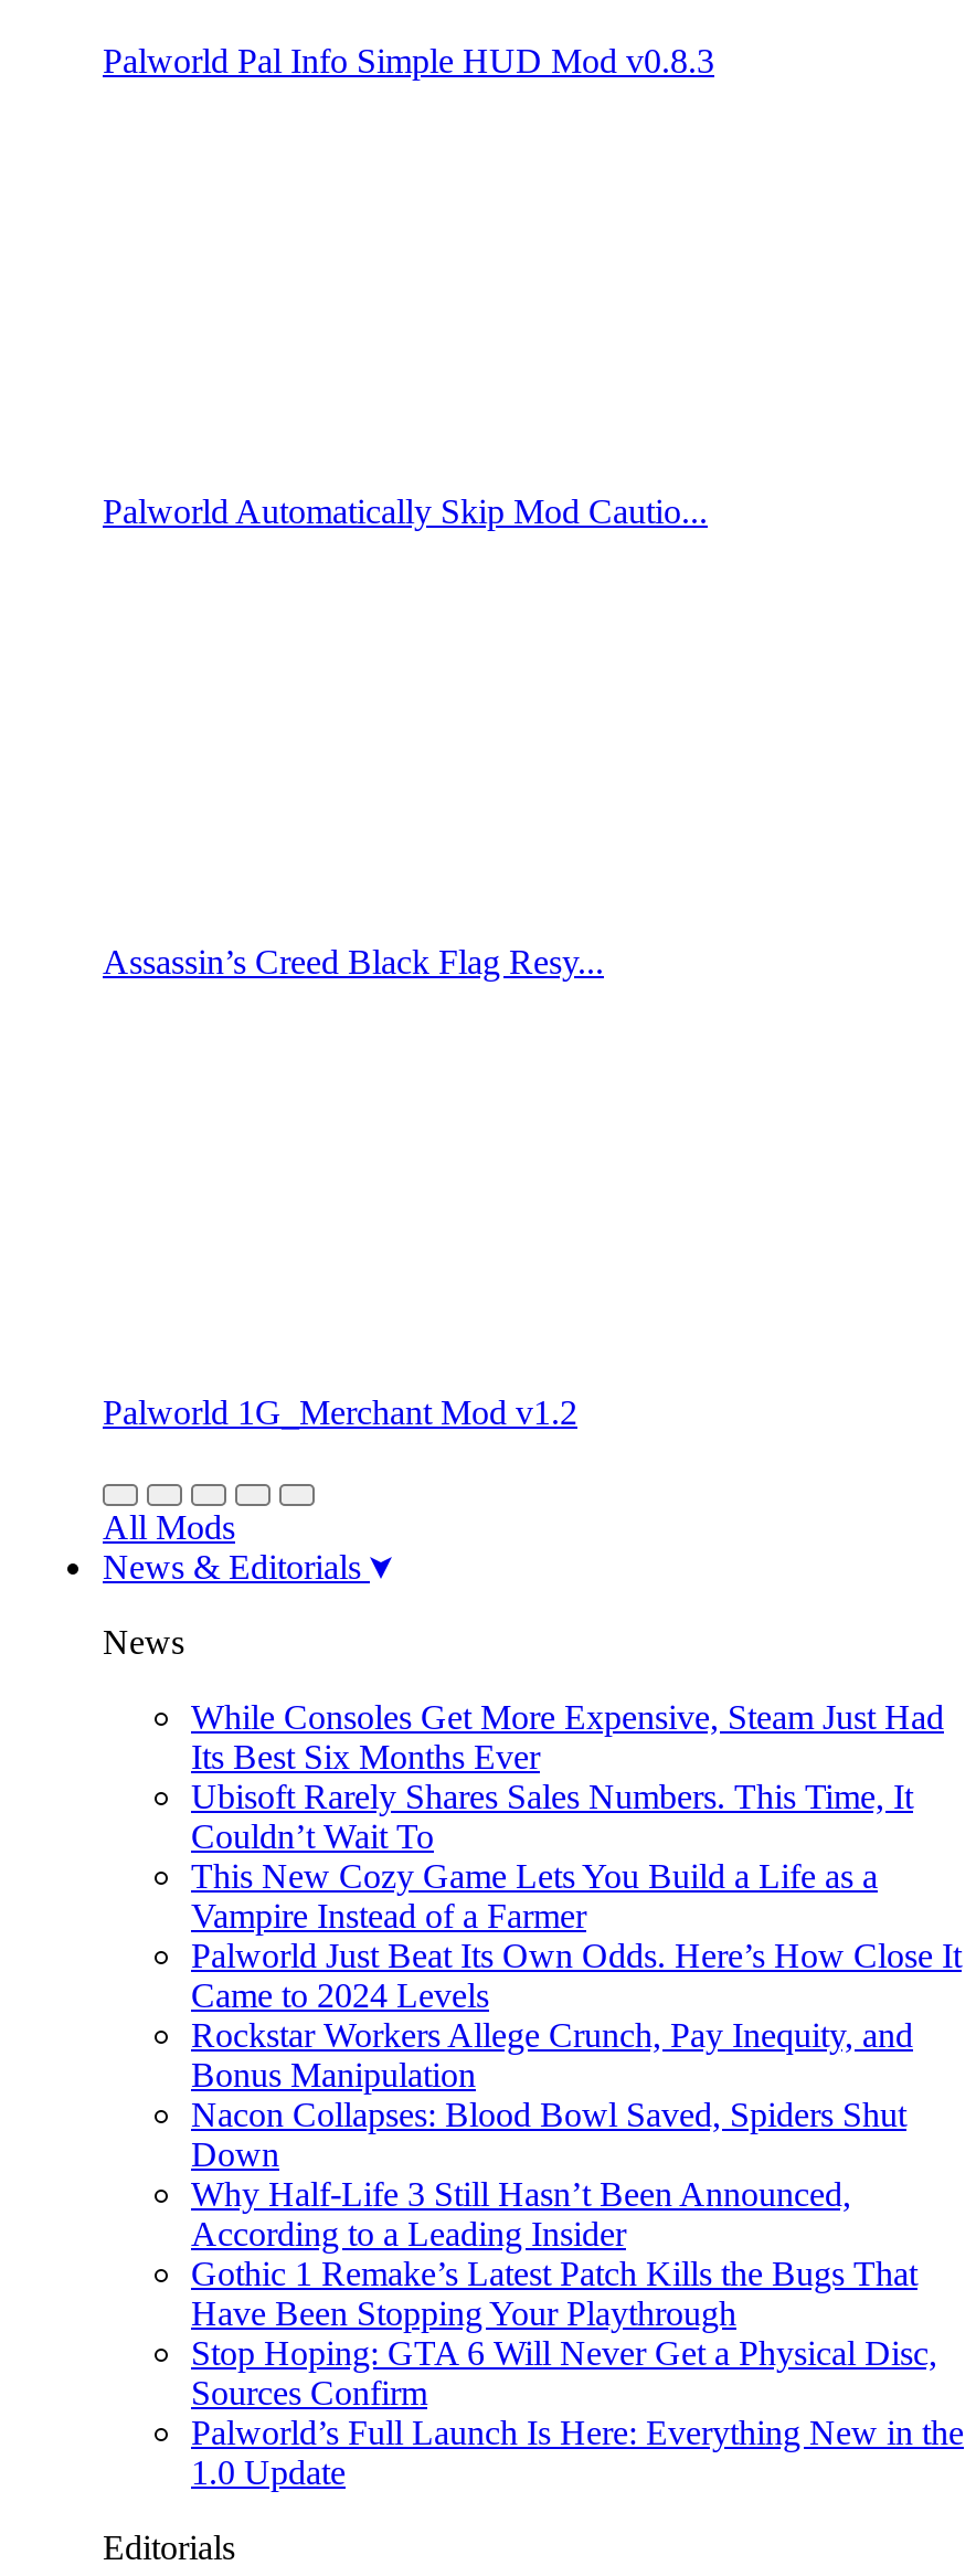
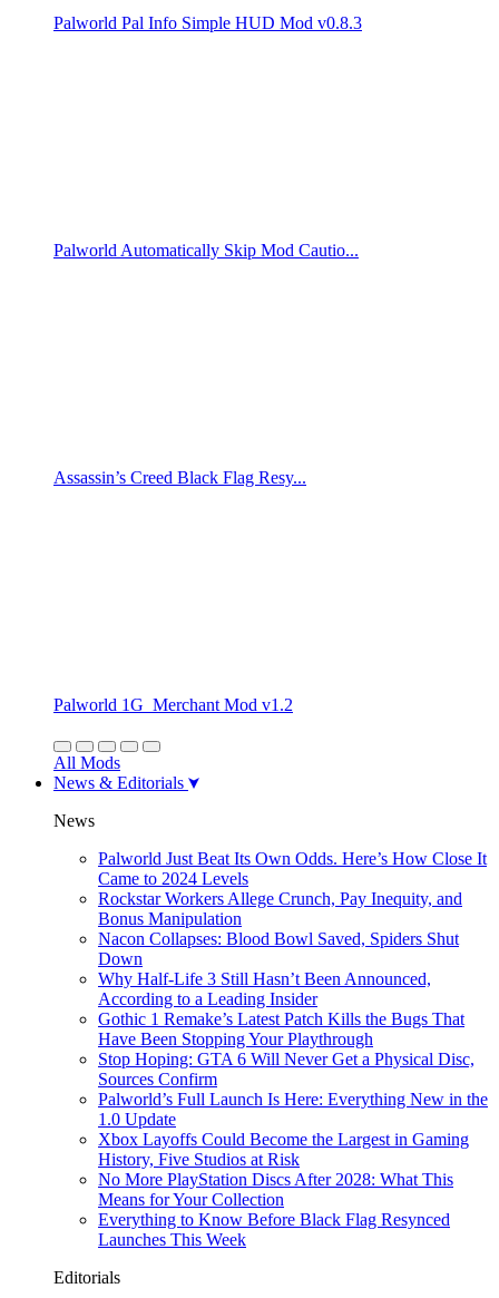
[191,1698,944,1934] While Consoles Get More Expensive, Steam Just Had | Its Best Six Months Ever | Ubisoft Rarely Shares Sales Numbers. This Time, It | Couldn’t Wait To | This New Cozy Game Lets You Build a Life as a | Vampire Instead of a Farmer -> none
moved [191,1937,964,2491] -> [98,849,488,1129]: Palworld Just Beat Its Own Odds. Here’s How Close It | Came to 2024 Levels | Rockstar Workers Allege Crunch, Pay Inequity, and | ... | Palworld’s Full Launch Is Here: Everything New in the | 1.0 Update
none -> [98,1130,469,1249] Xbox Layoffs Could Become the Largest in Gaming | History, Five Studios at Risk | No More PlayStation Discs After 2028: What This | Means for Your Collection | Everything to Know Before Black Flag Resynced | Launches This Week

